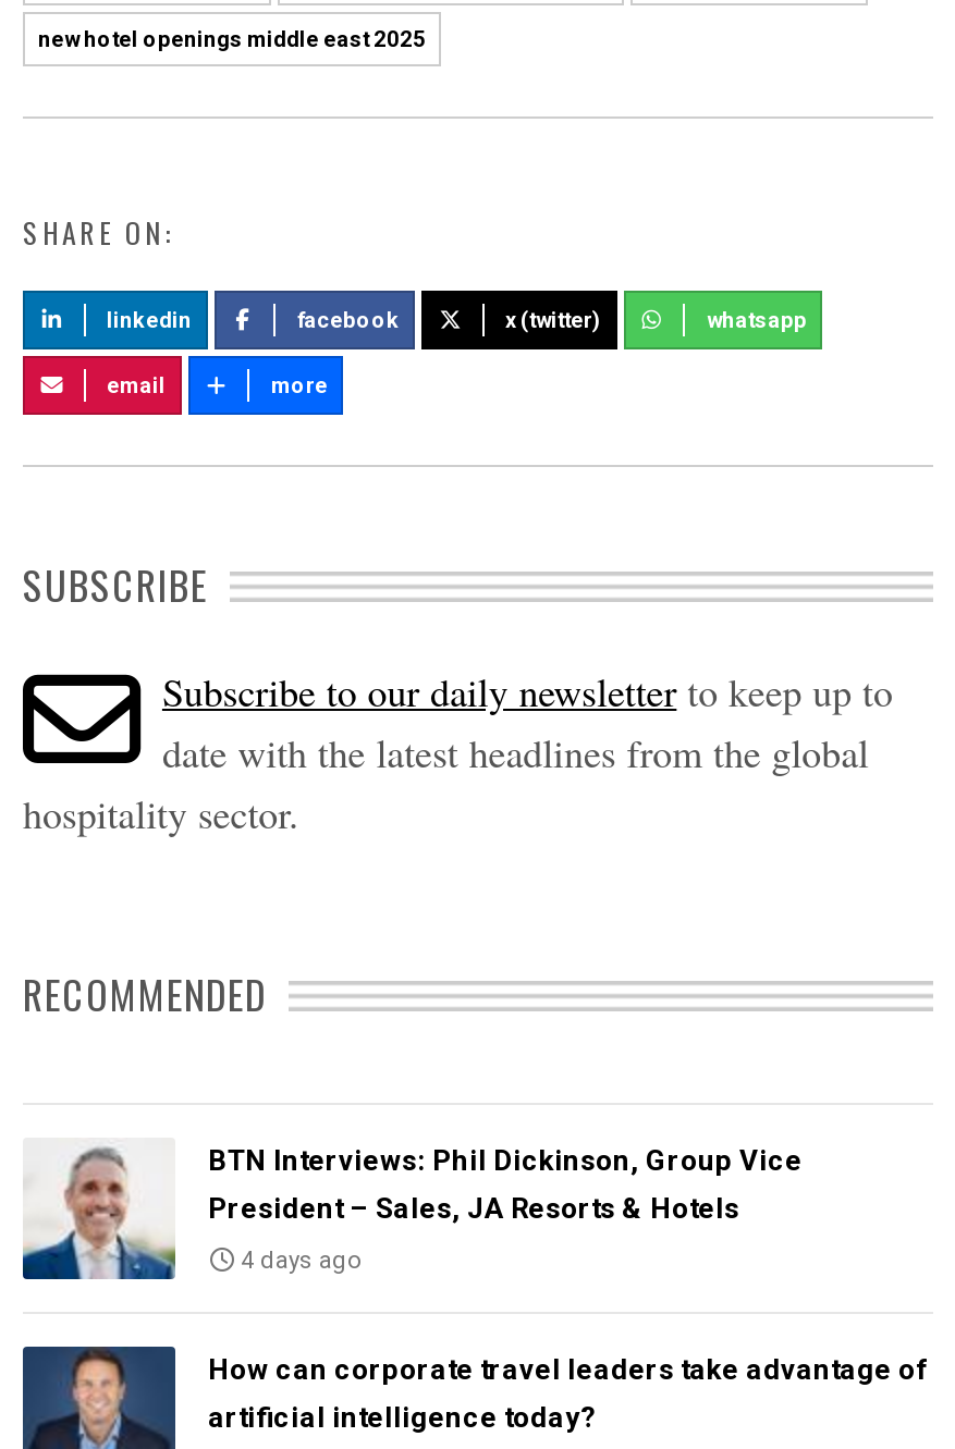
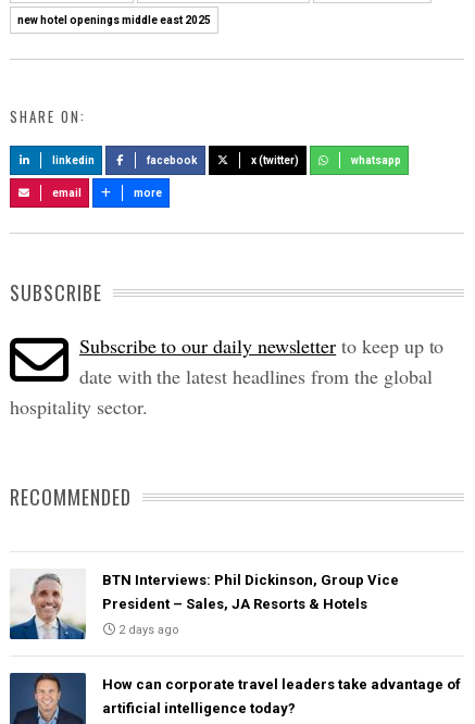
[234,1246,363,1275] 4 days ago -> [115,623,179,637] 2 days ago

